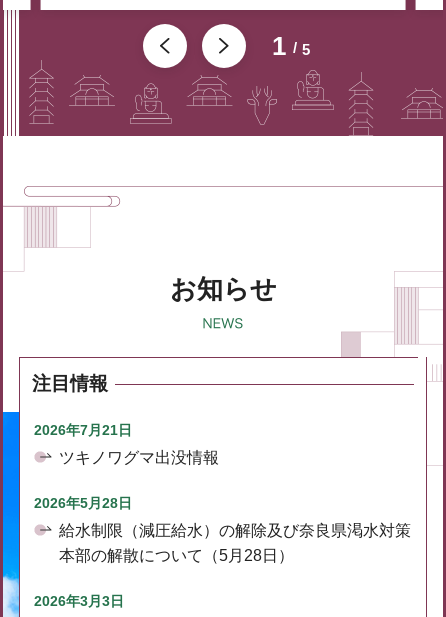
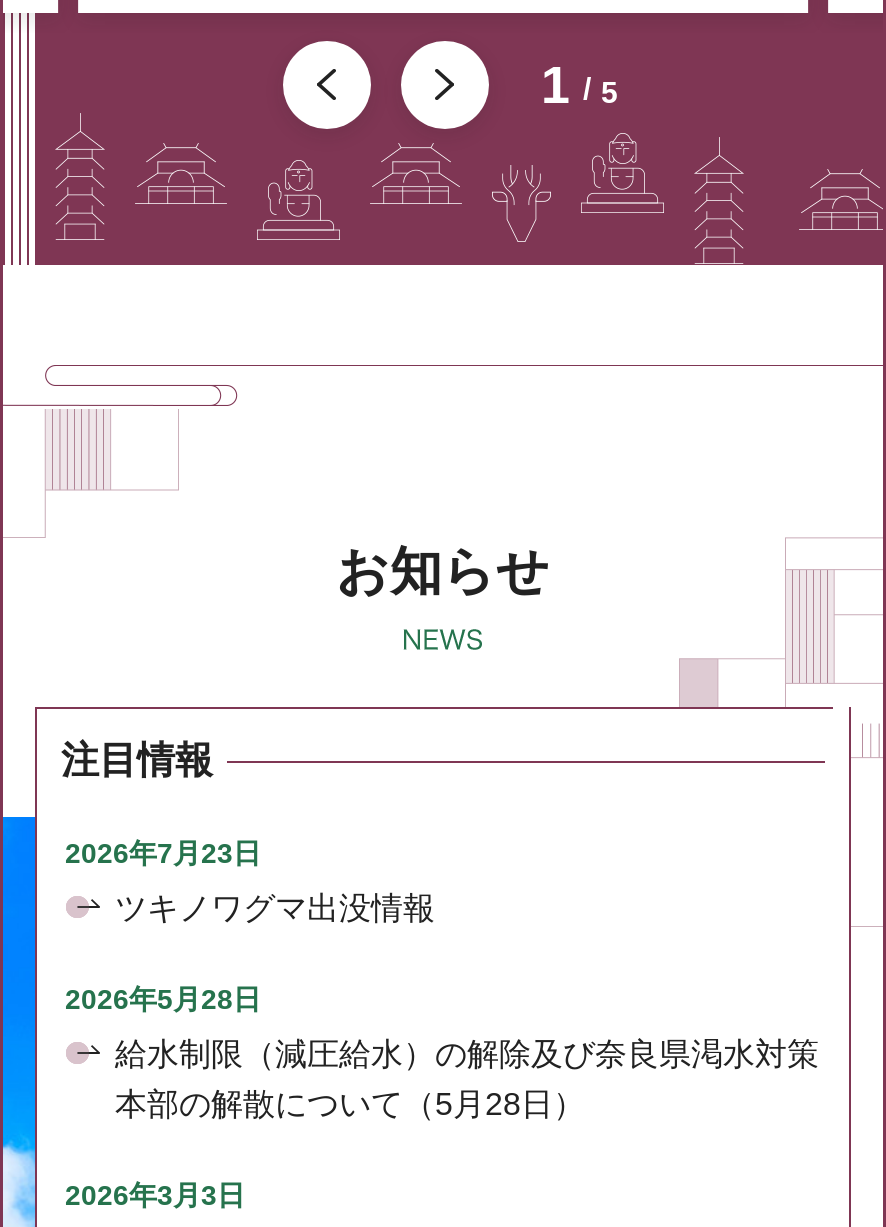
[34,422,132,438] 2026年7月21日 -> [65,837,261,869] 2026年7月23日

